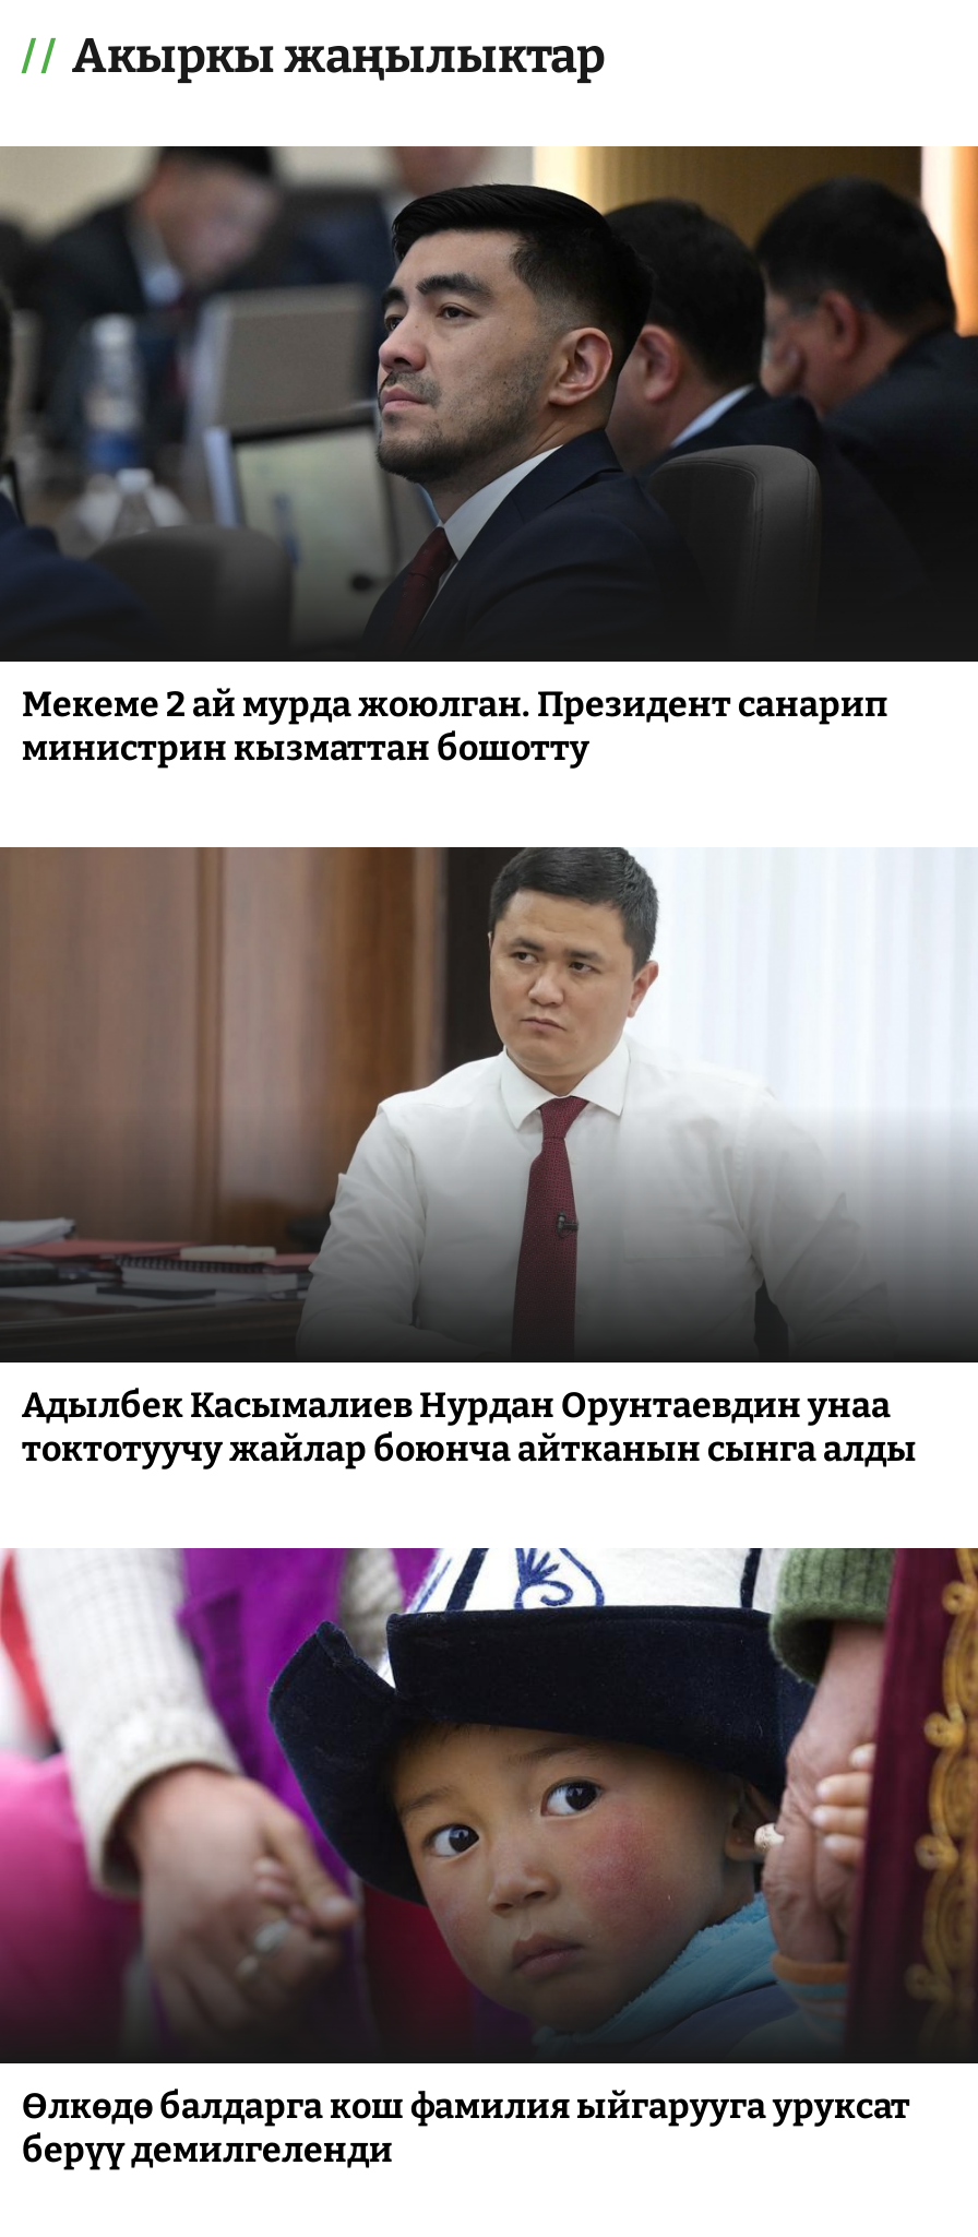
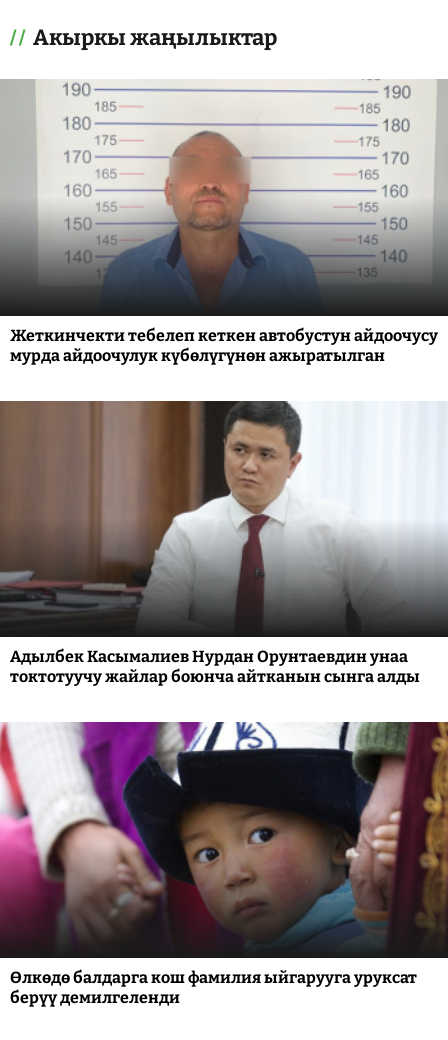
[7,143,971,769] [image] | Мекеме 2 ай мурда жоюлган. Президент санарип | министрин кызматтан бошотту -> [3,79,445,364] [image] | Жеткинчекти тебелеп кеткен автобустун айдоочусу | мурда айдоочулук күбөлүгүнөн ажыратылган

